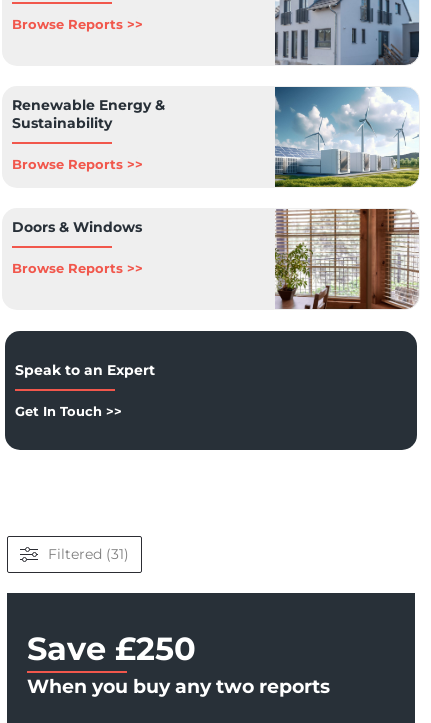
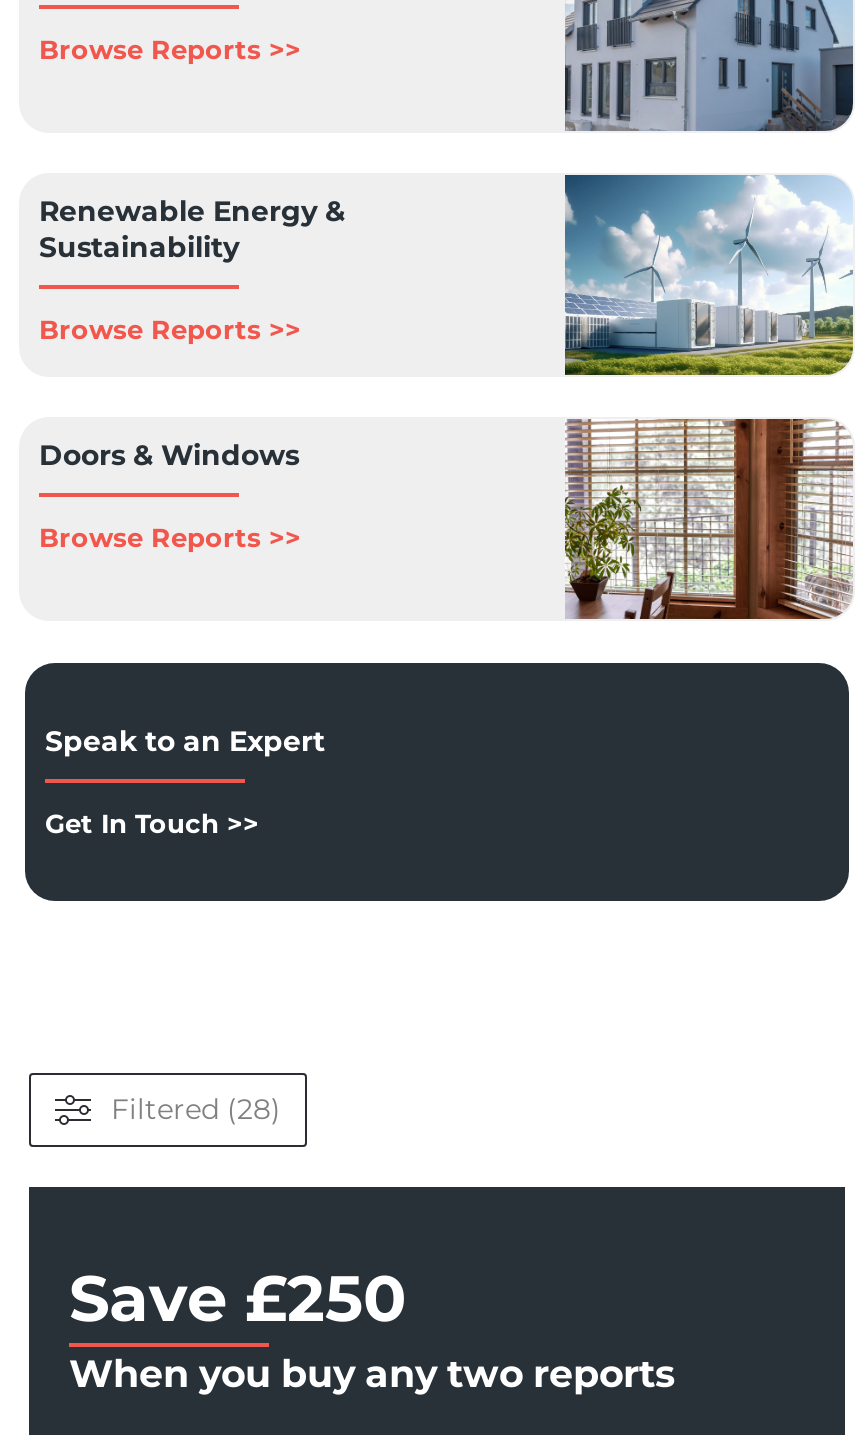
[48,545,129,563] Filtered (31) -> [111,1091,281,1127] Filtered (28)

